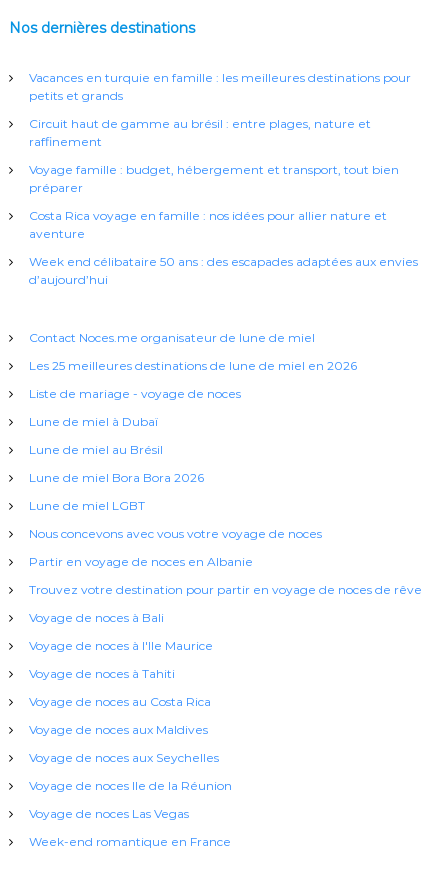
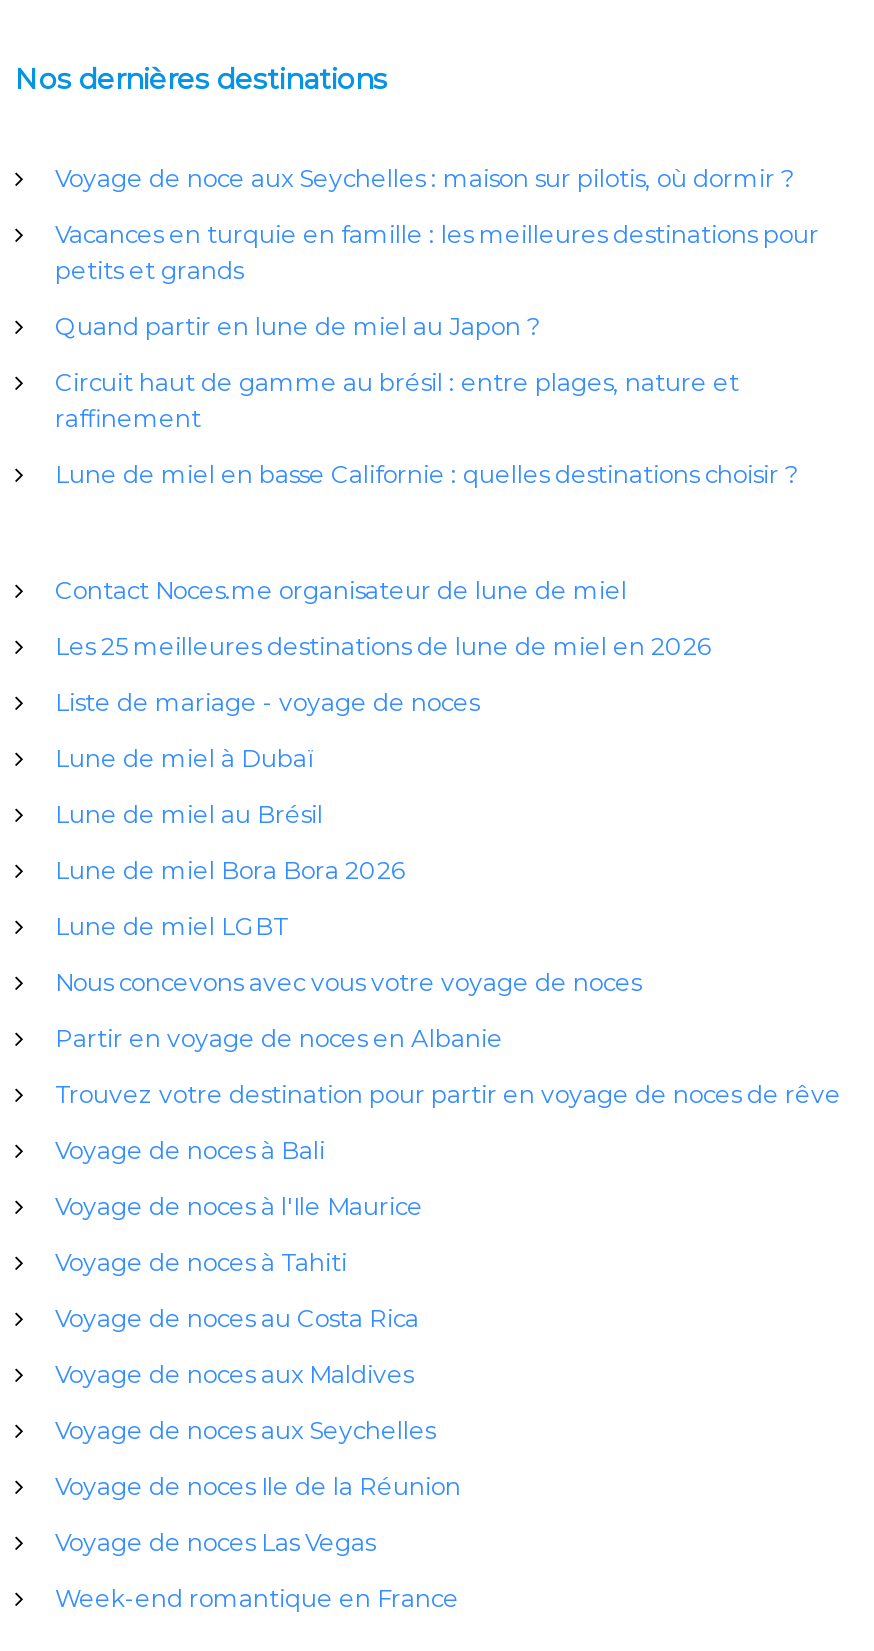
none -> [55,162,795,192] Voyage de noce aux Seychelles : maison sur pilotis, où dormir ?
moved [29,70,411,103] -> [55,218,819,284]: Vacances en turquie en famille : les meilleures destinations pour | petits et grands
none -> [55,310,541,340] Quand partir en lune de miel au Japon ?
moved [29,116,371,149] -> [55,366,739,432]: Circuit haut de gamme au brésil : entre plages, nature et | raffinement
[29,162,418,287] Voyage famille : budget, hébergement et transport, tout bien | préparer | Costa Rica voyage en famille : nos idées pour allier nature et | aventure | Week end célibataire 50 ans : des escapades adaptées aux envies | d’aujourd’hui -> [55,458,799,488] Lune de miel en basse Californie : quelles destinations choisir ?

